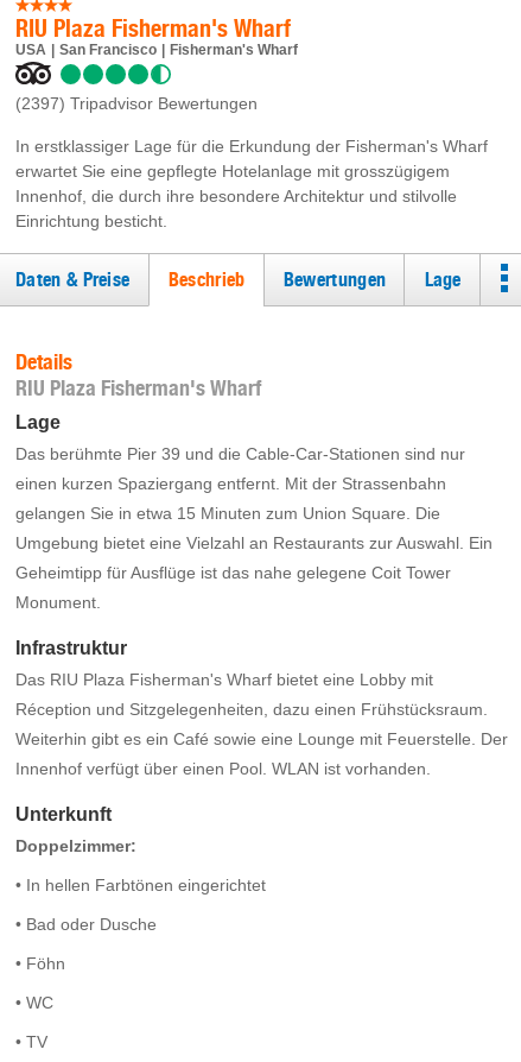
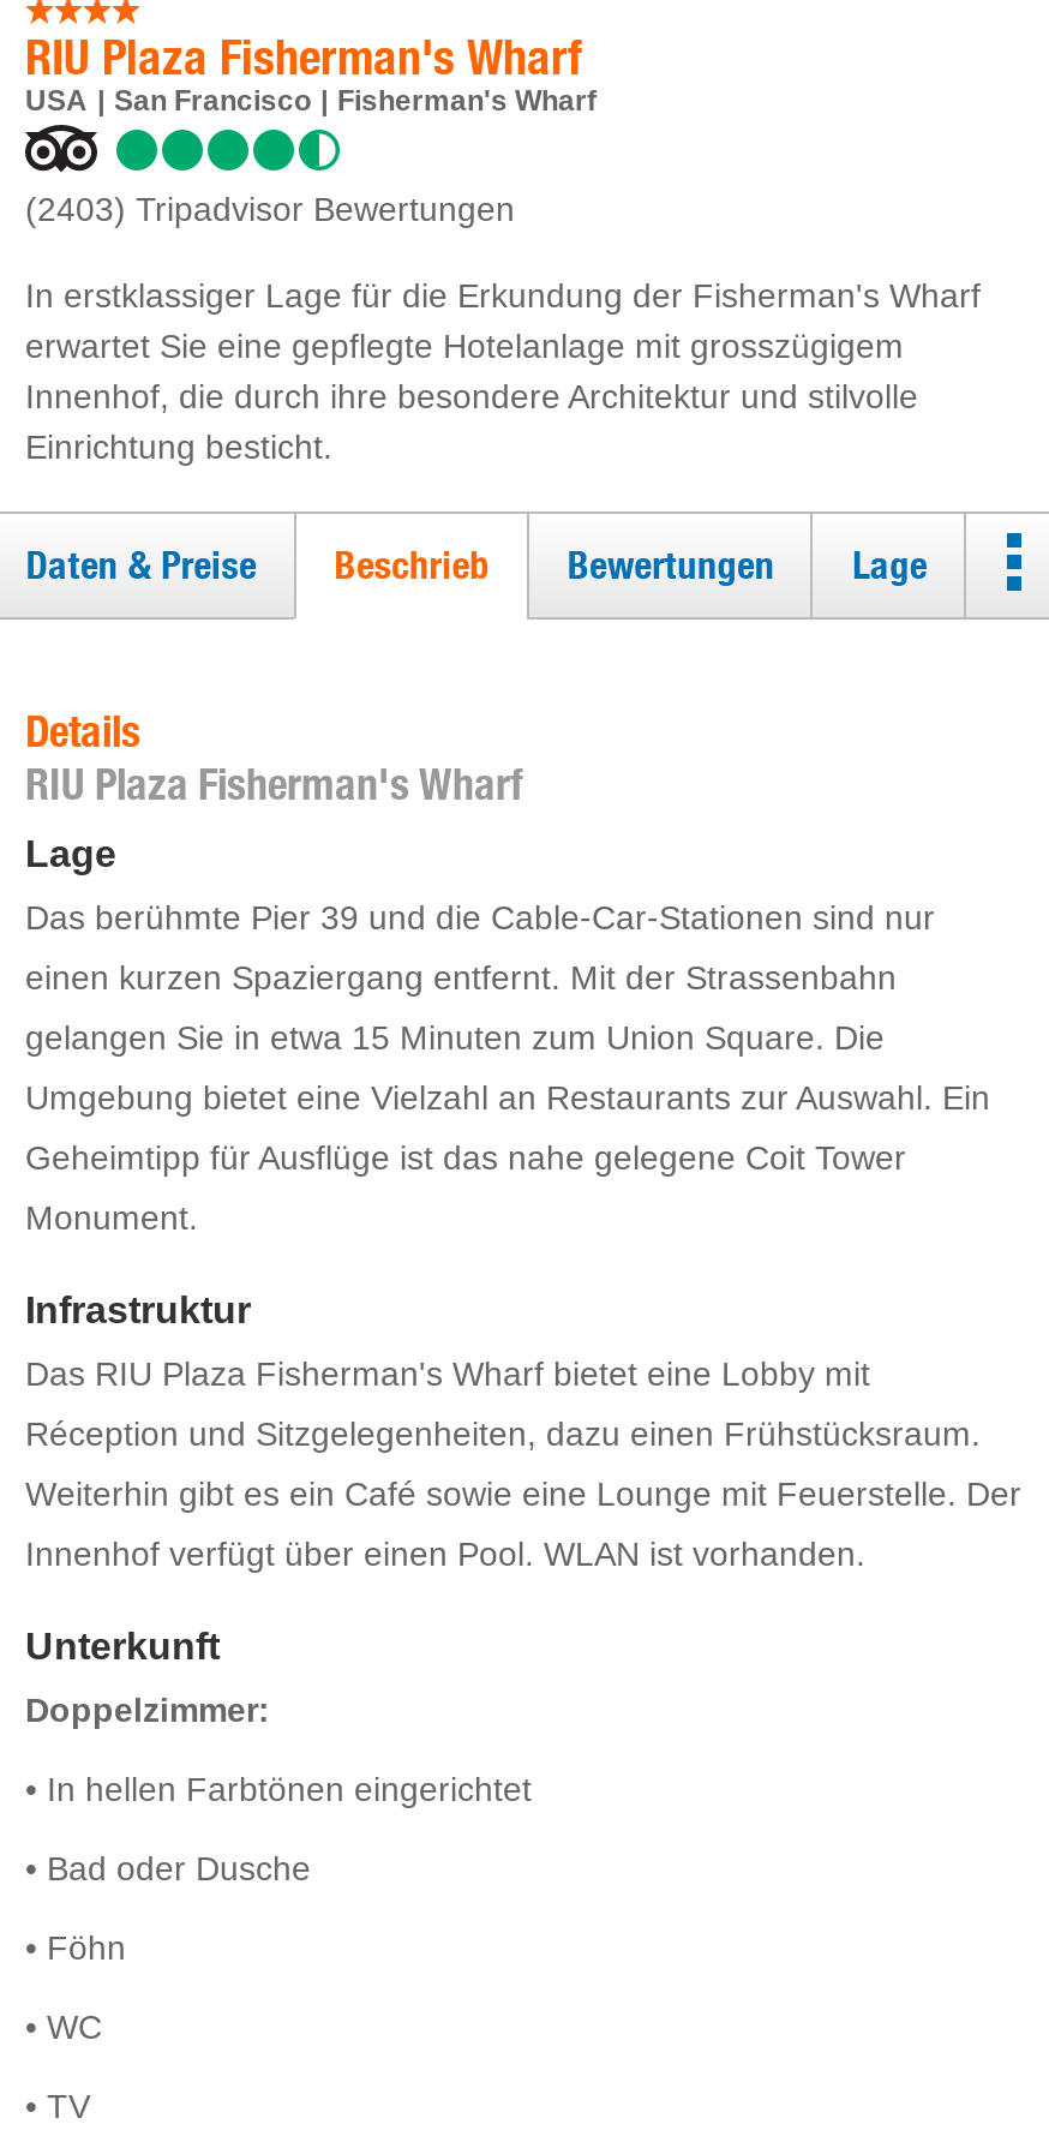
[15,94,258,113] (2397) Tripadvisor Bewertungen -> [25,190,515,228] (2403) Tripadvisor Bewertungen

